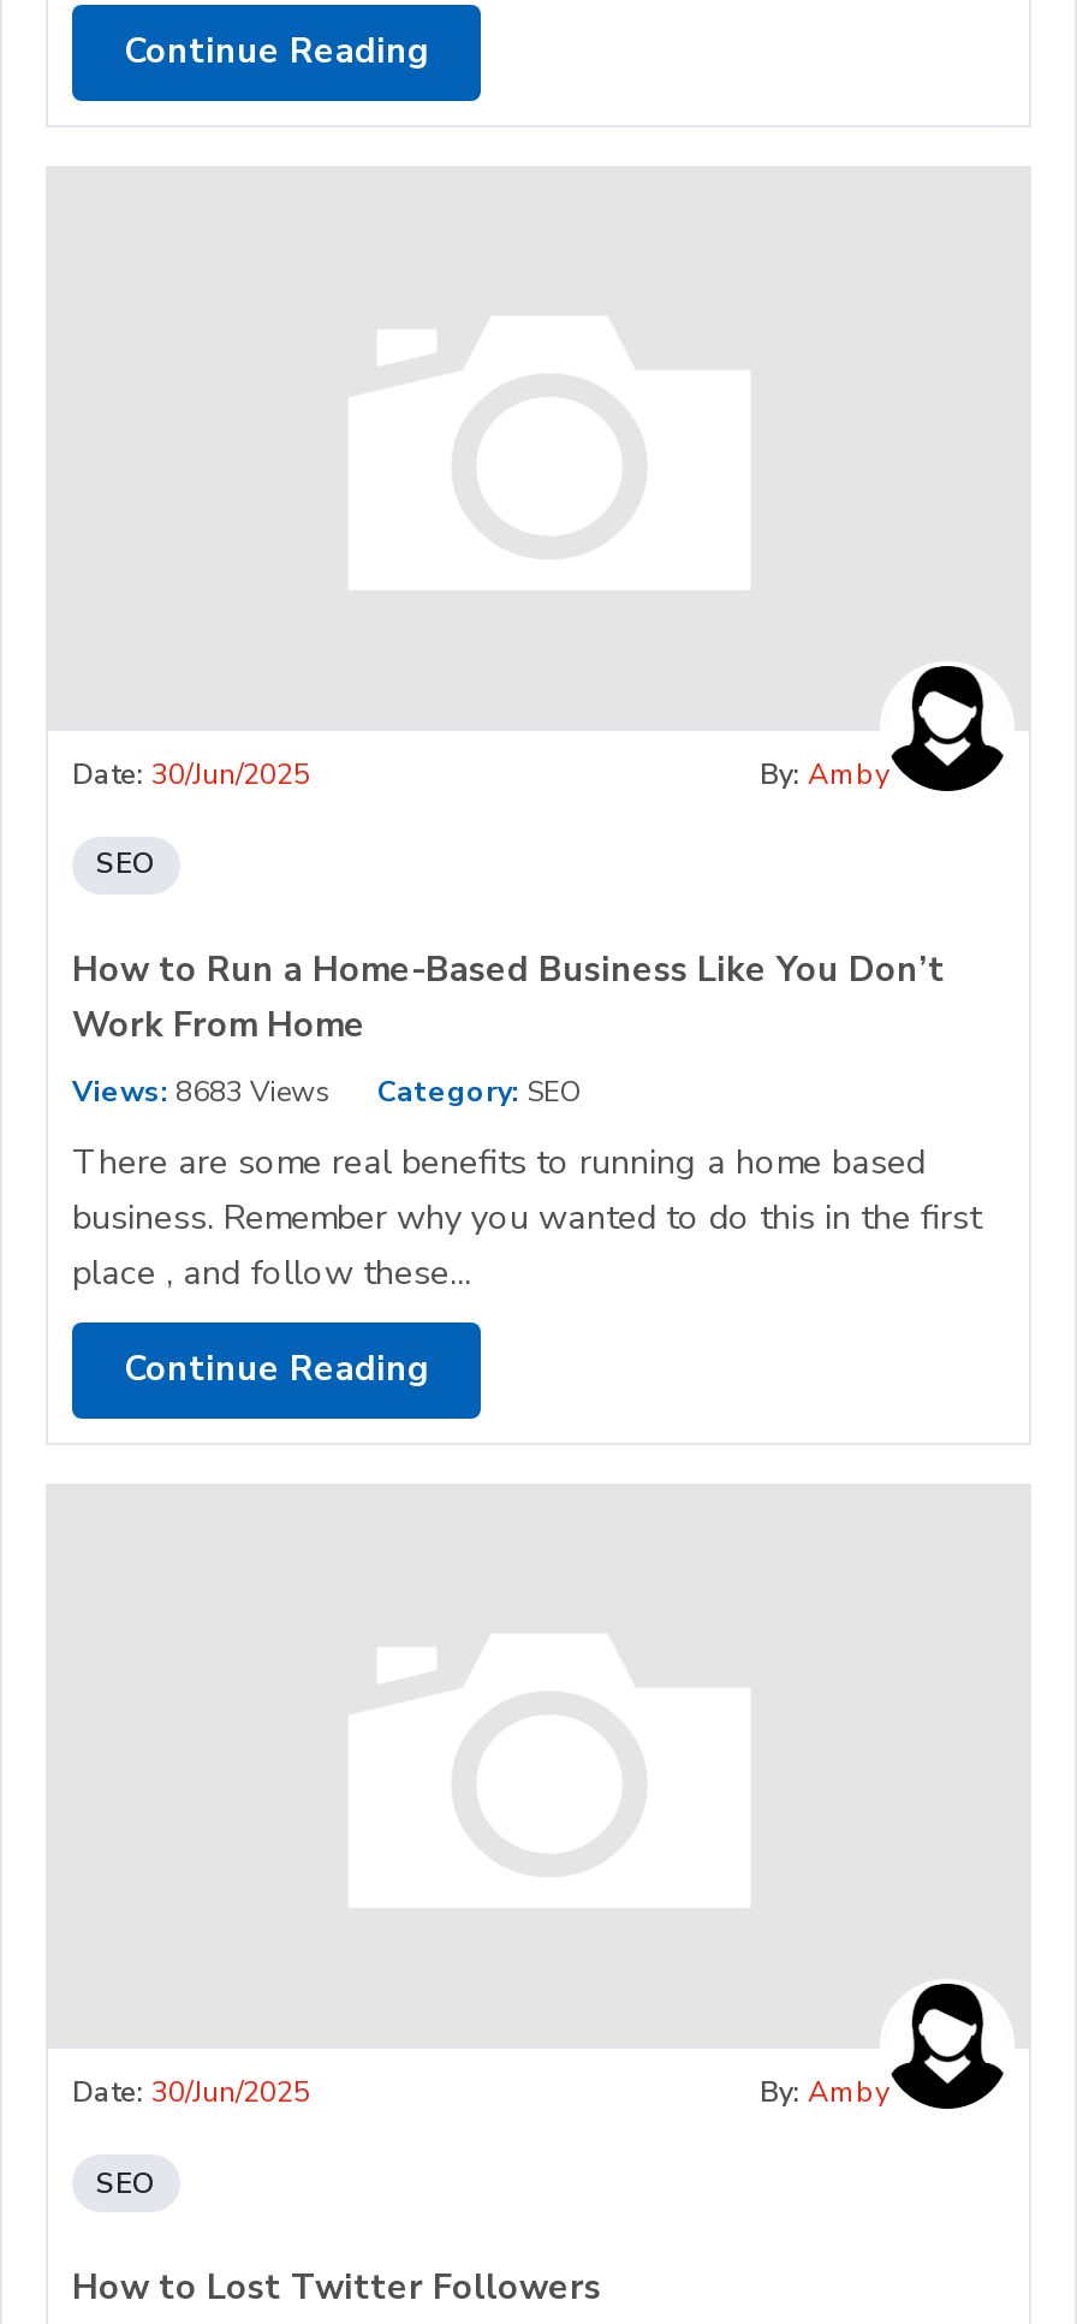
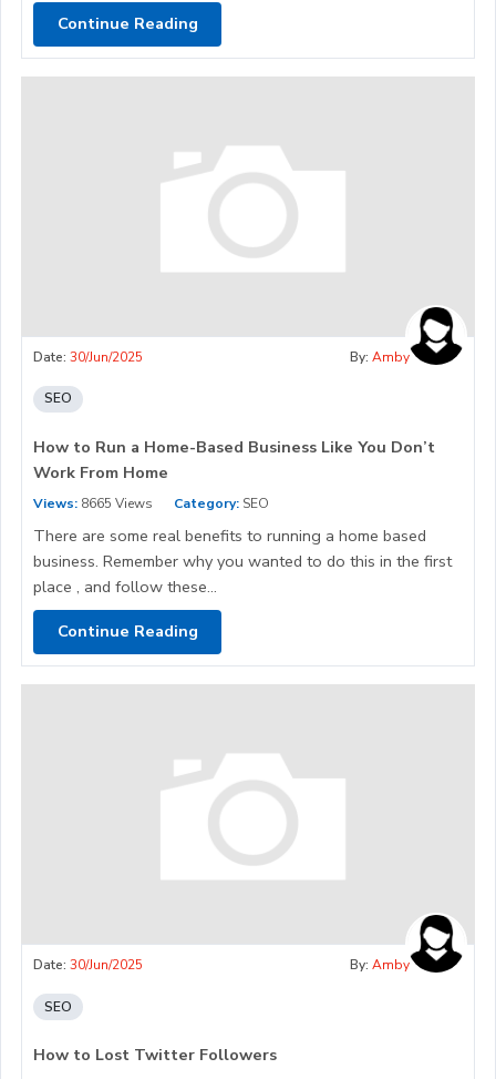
[72,1072,584,1111] Views: 8683 Views Category: SEO -> [33,494,269,512] Views: 8665 Views Category: SEO

